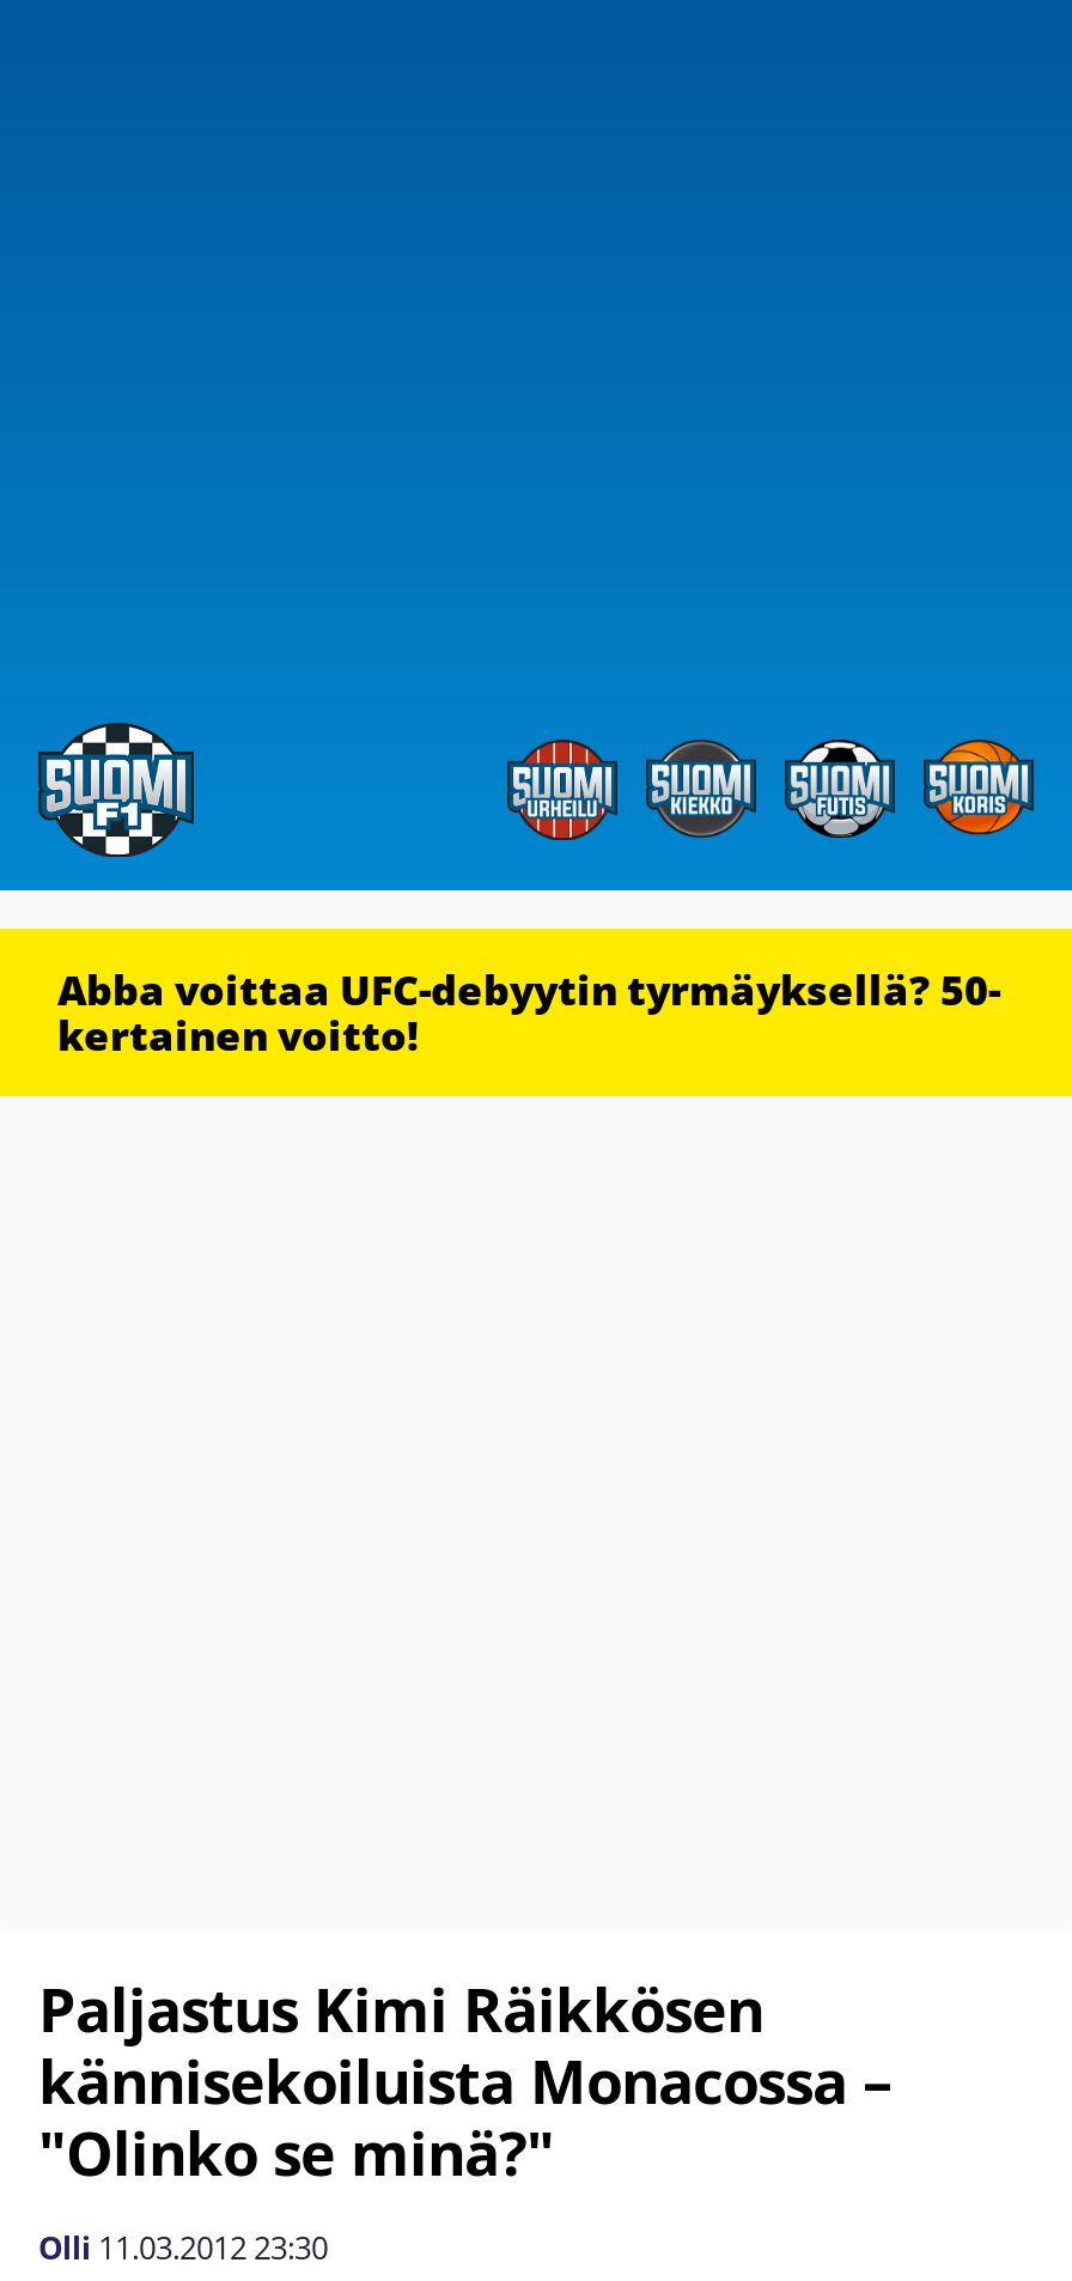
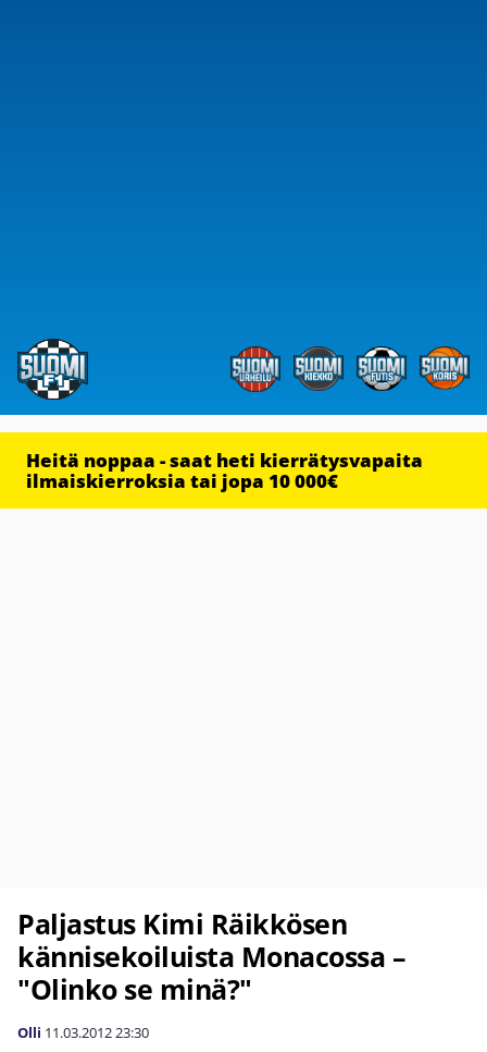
[57,962,1000,1063] Abba voittaa UFC-debyytin tyrmäyksellä? 50- | kertainen voitto! -> [26,448,423,493] Heitä noppaa - saat heti kierrätysvapaita | ilmaiskierroksia tai jopa 10 000€

